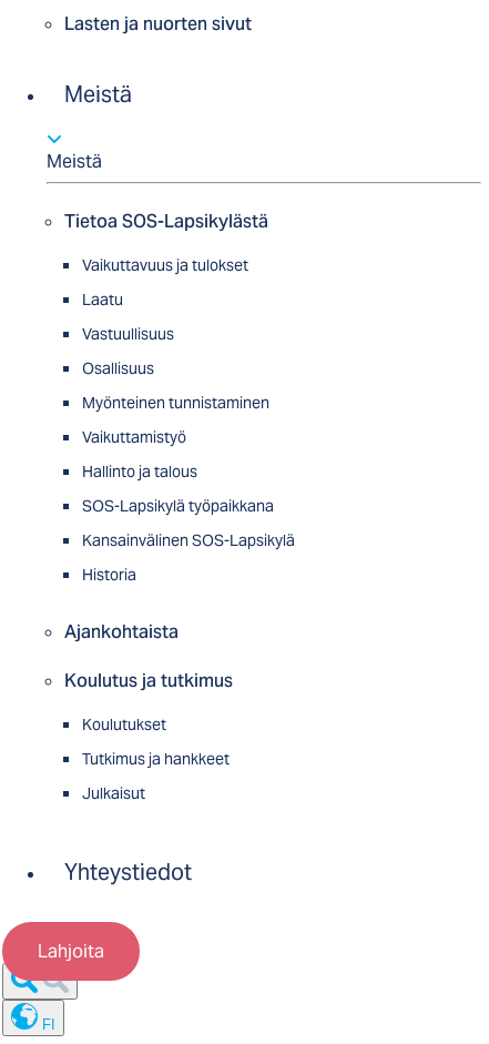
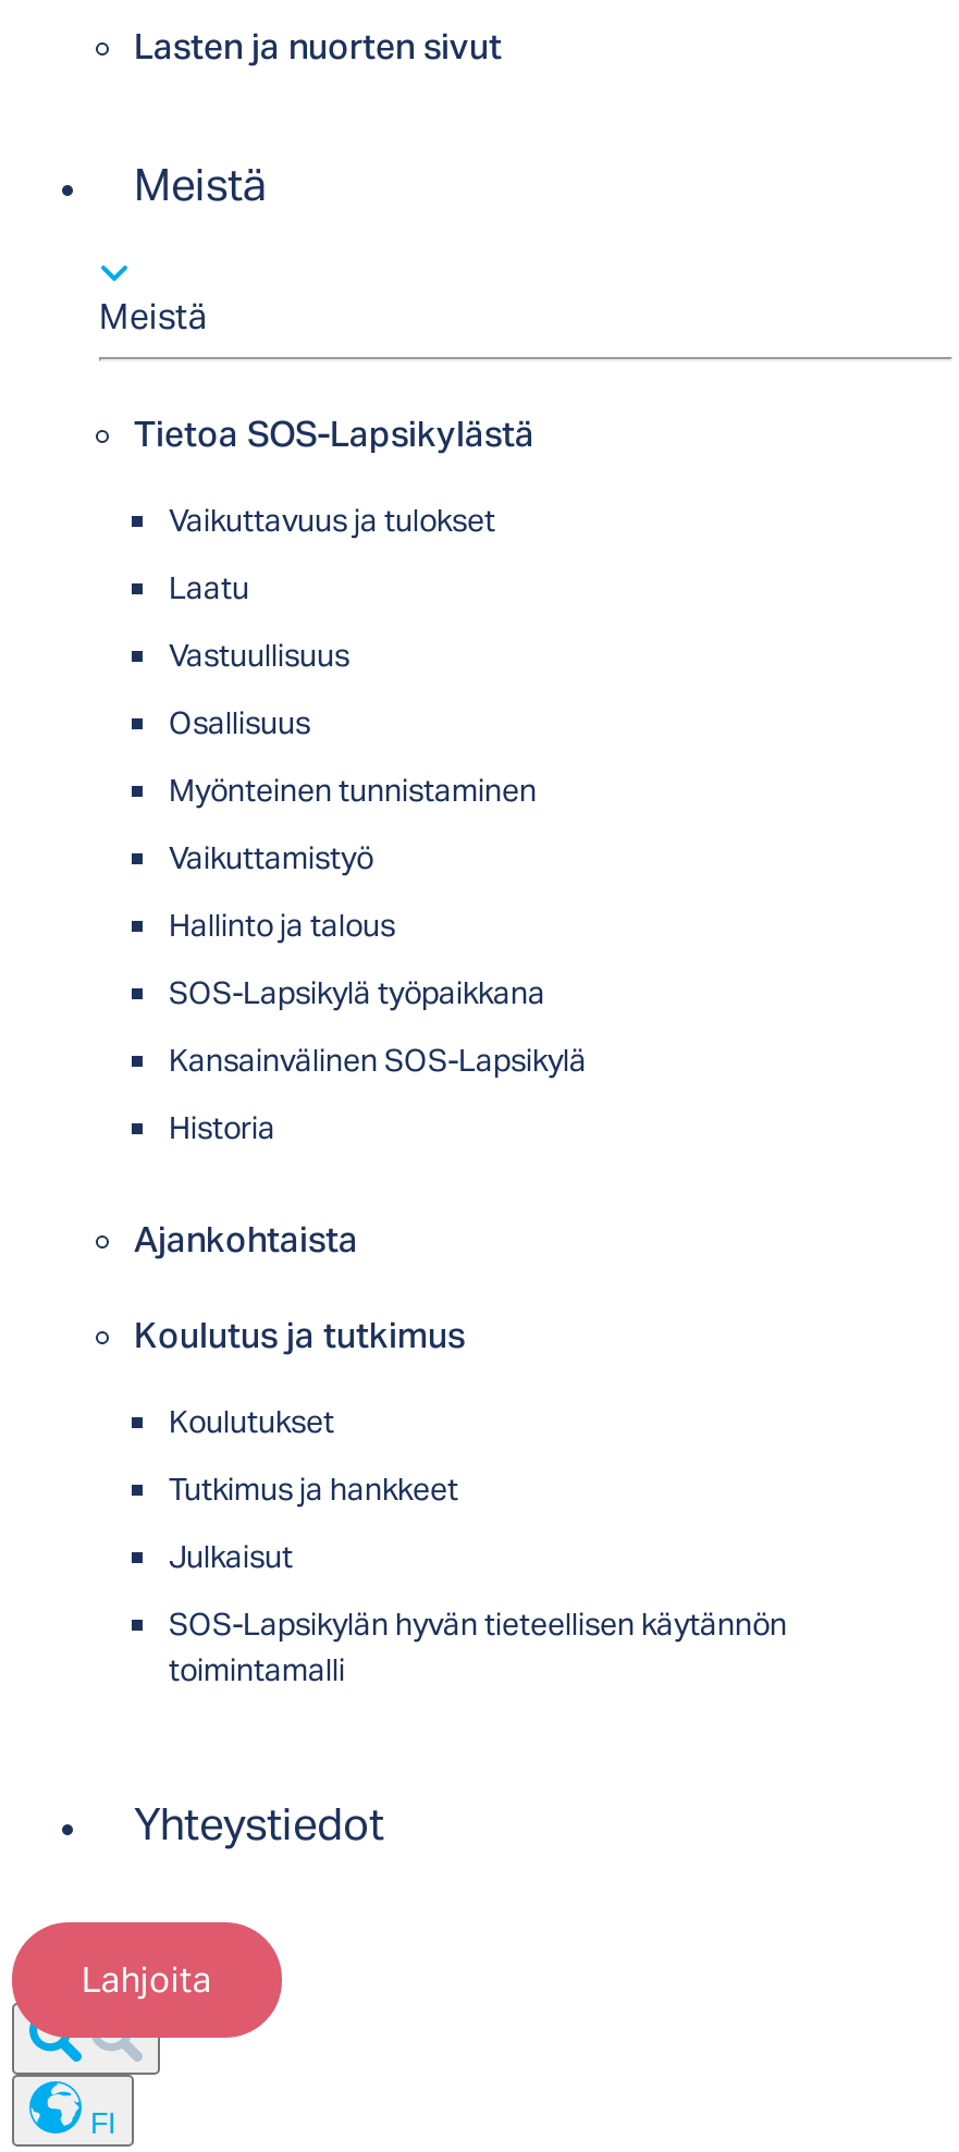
none -> [169,1604,787,1689] SOS-Lapsikylän hyvän tieteellisen käytännön | toimintamalli

